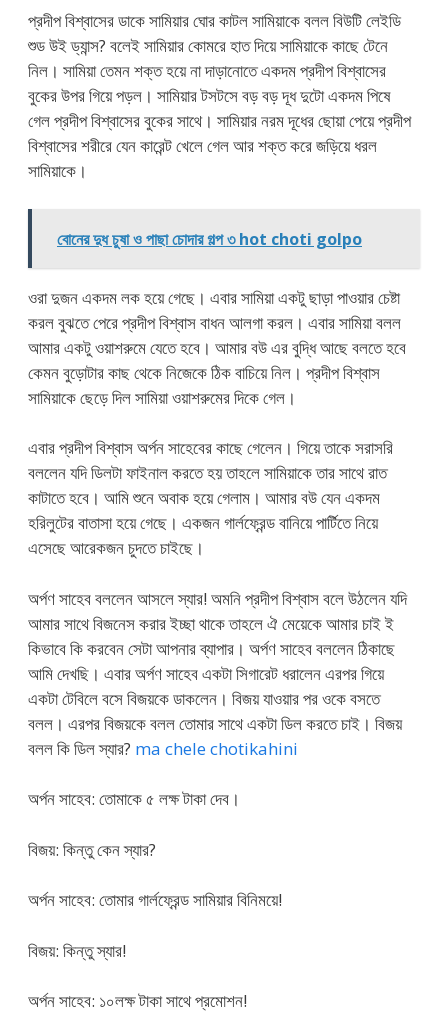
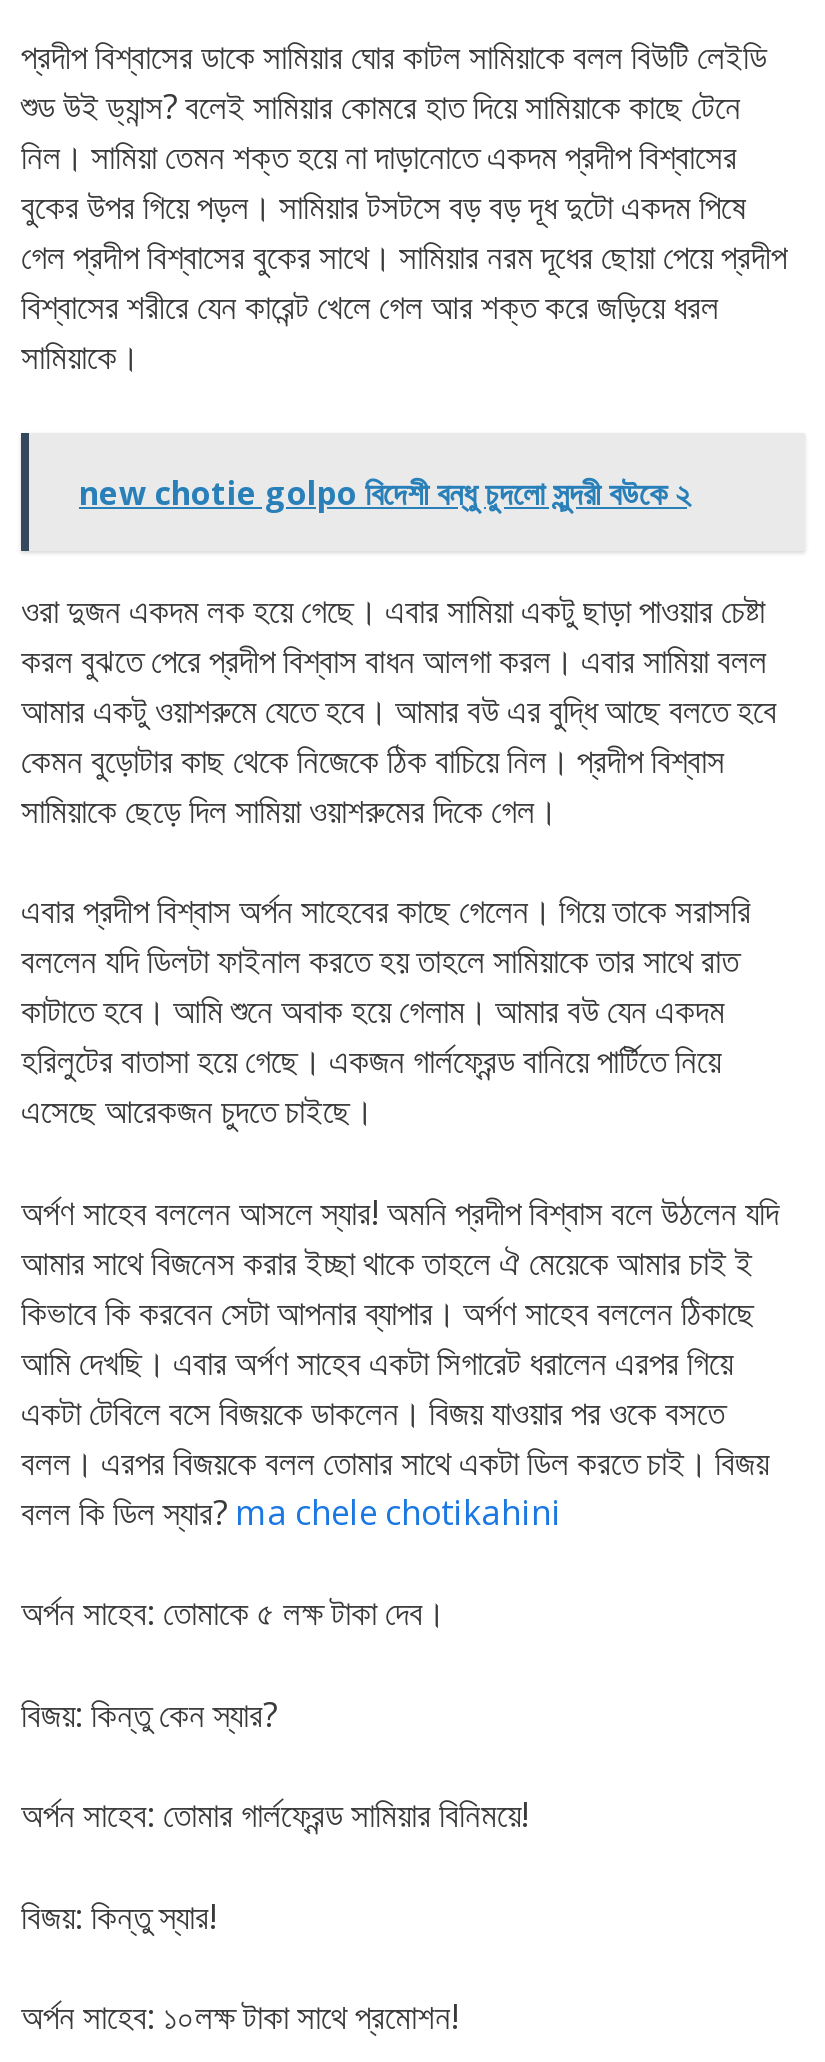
[57,227,362,249] বোনের দুধ চুষা ও পাছা চোদার গল্প ৩ hot choti golpo -> [79,470,691,514] new chotie golpo বিদেশী বন্ধু চুদলো সুন্দরী বউকে ২

